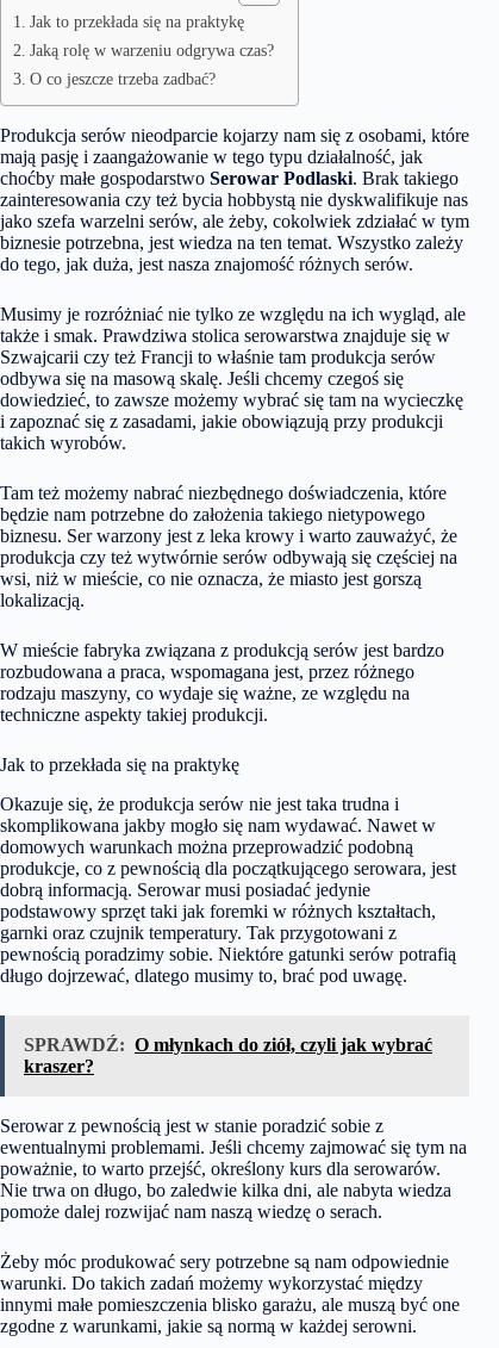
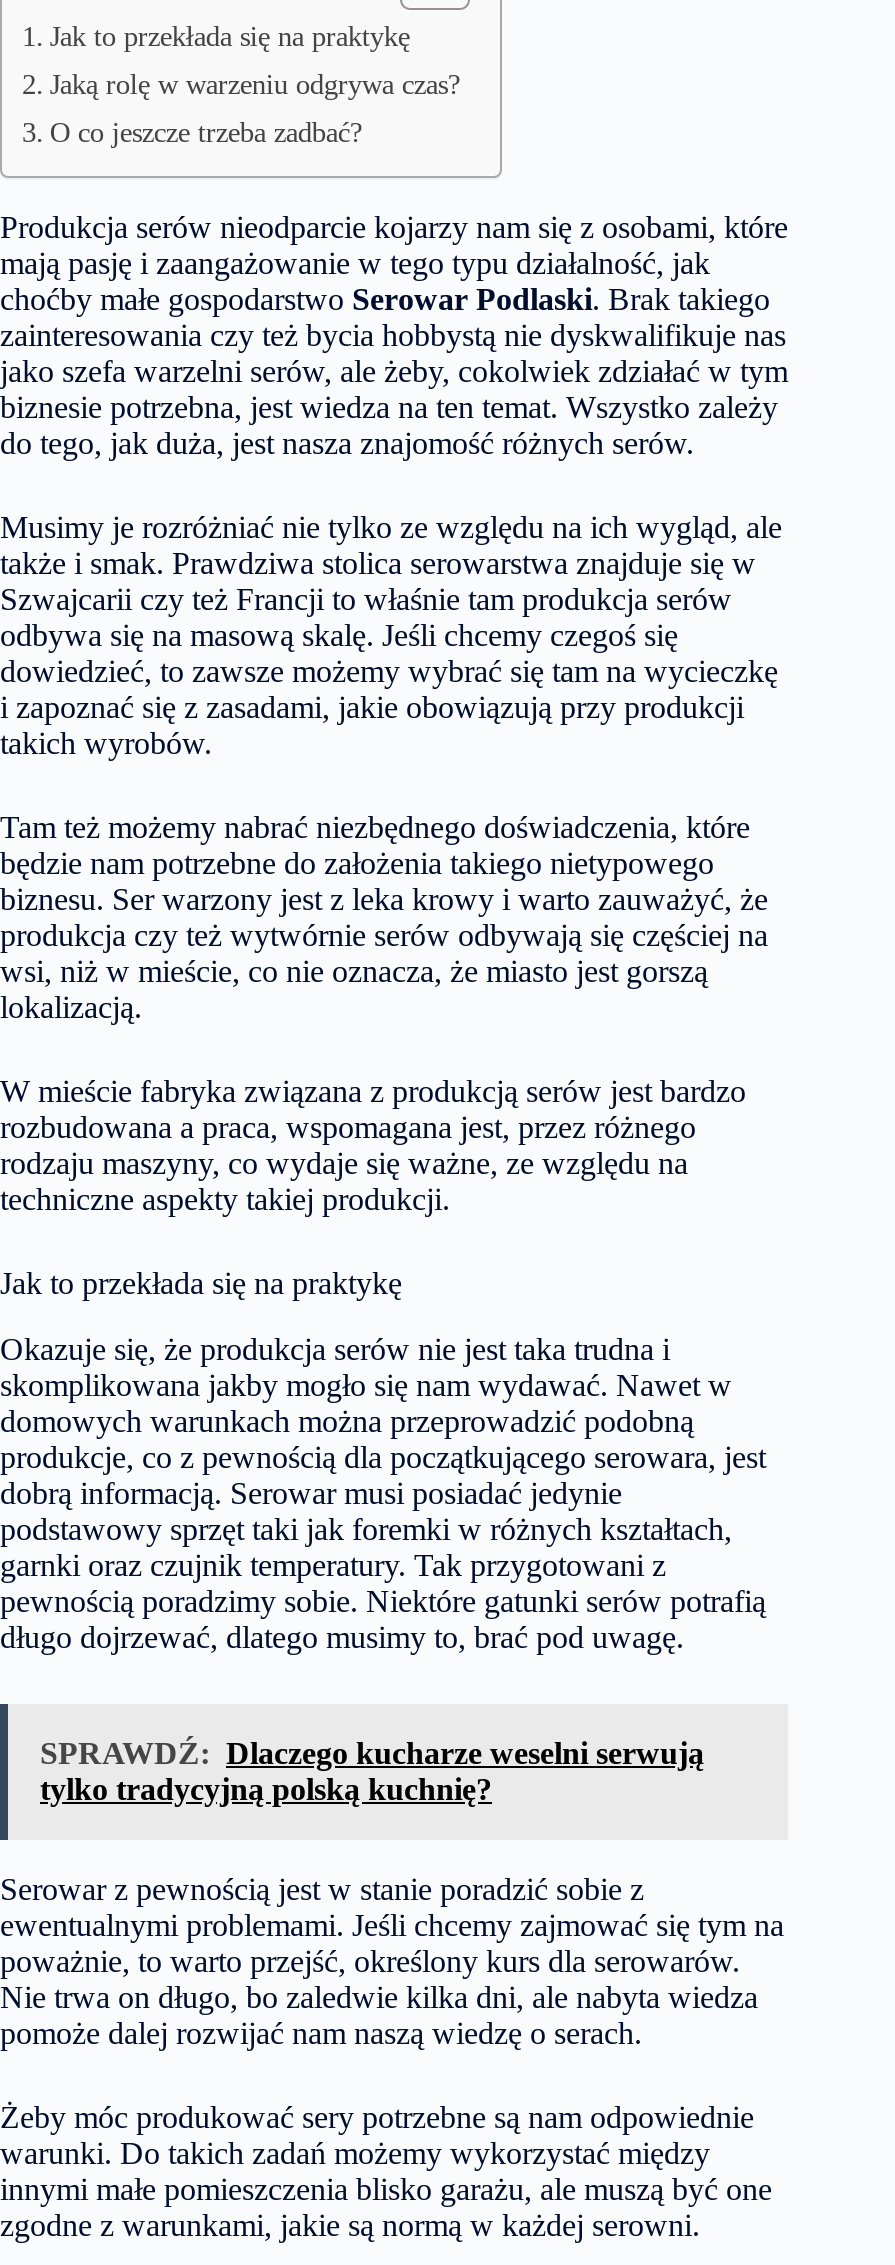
[24,1034,432,1076] SPRAWDŹ: O młynkach do ziół, czyli jak wybrać | kraszer? -> [40,1736,704,1806] SPRAWDŹ: Dlaczego kucharze weselni serwują | tylko tradycyjną polską kuchnię?

